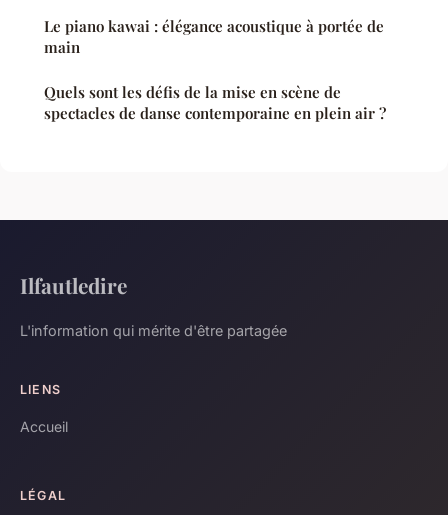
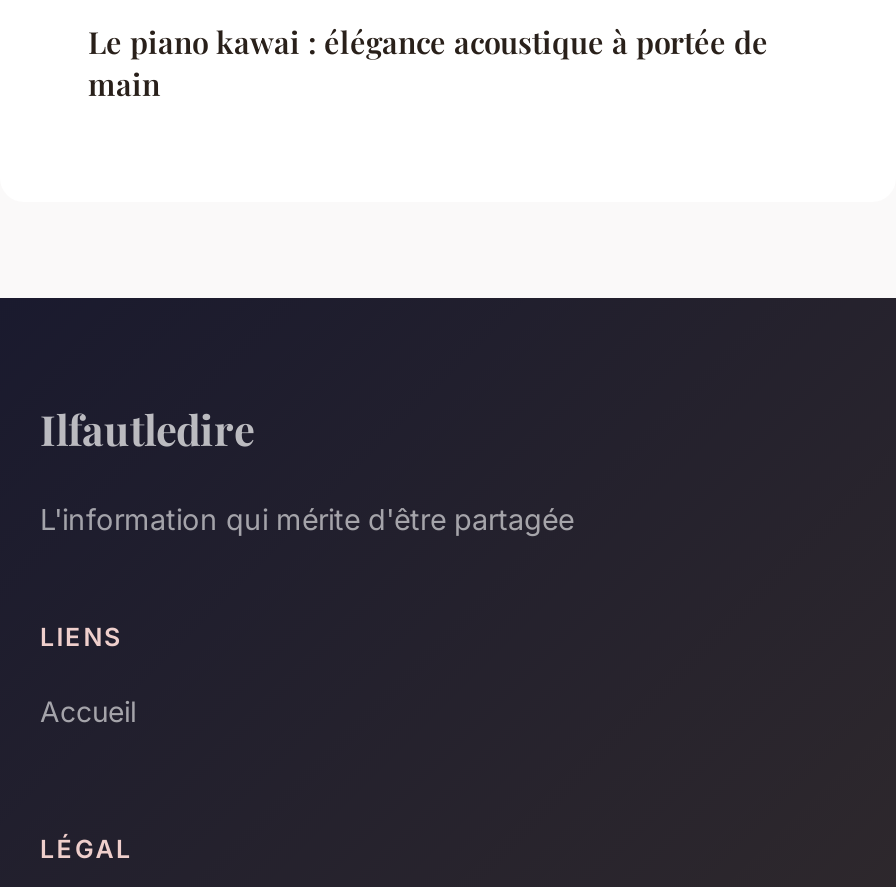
[44,81,386,122] Quels sont les défis de la mise en scène de | spectacles de danse contemporaine en plein air ? -> none

